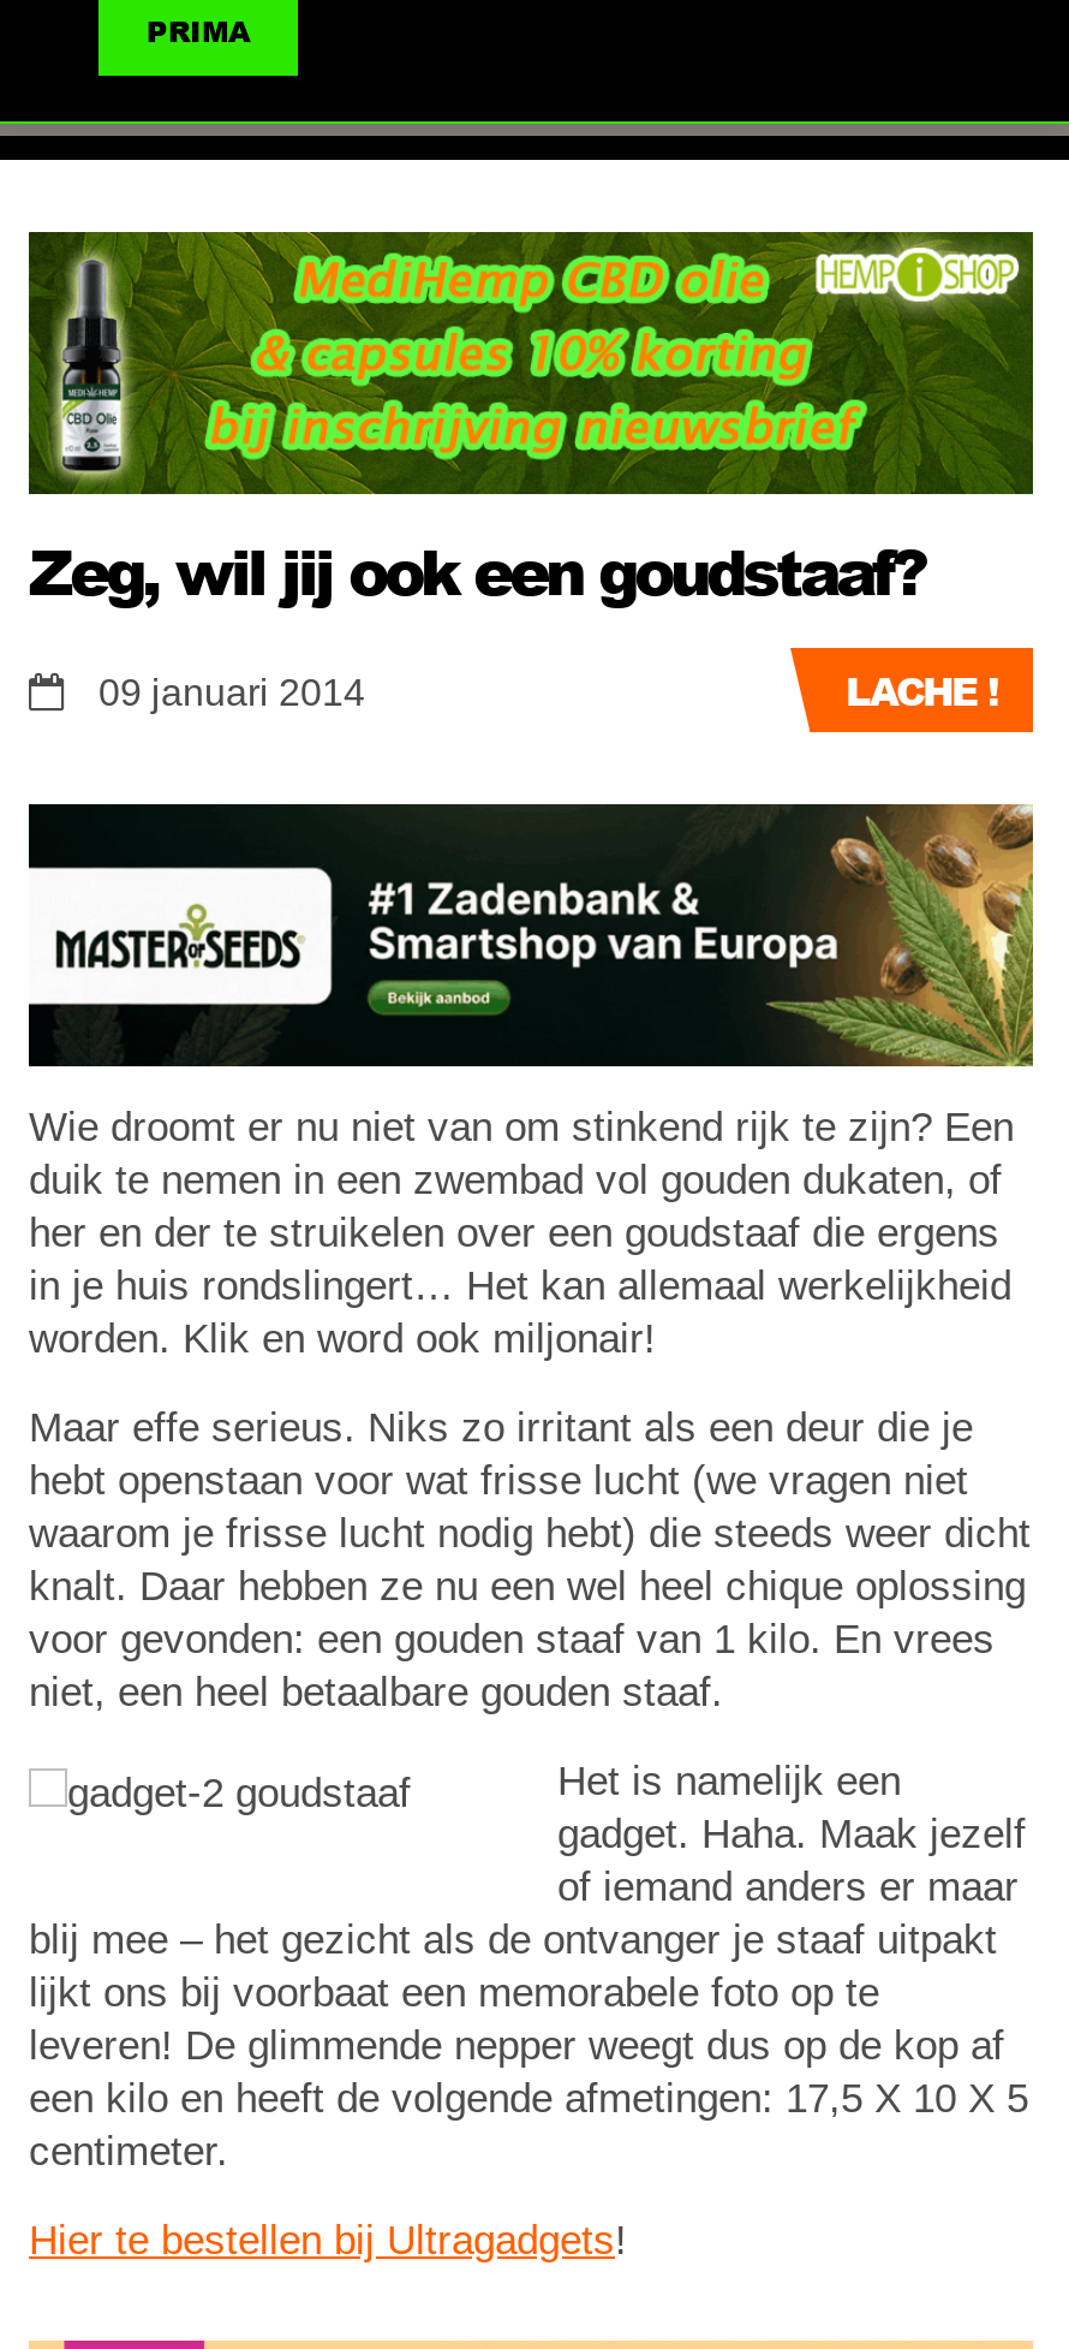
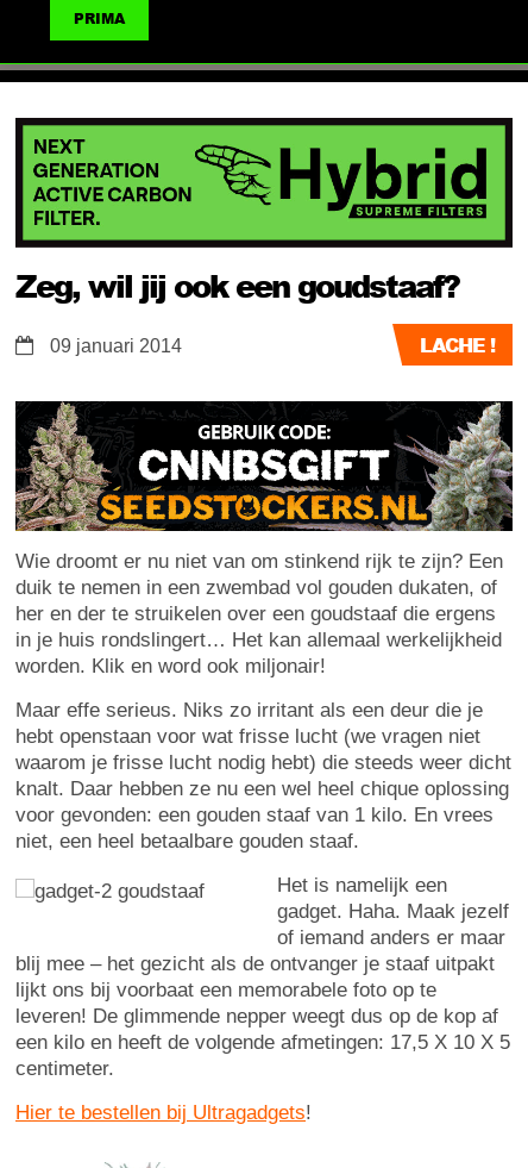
[29,230,1033,494] [image] -> [15,117,513,248] [image]
[29,802,1035,1069] [image] -> [14,400,514,532] [image]

